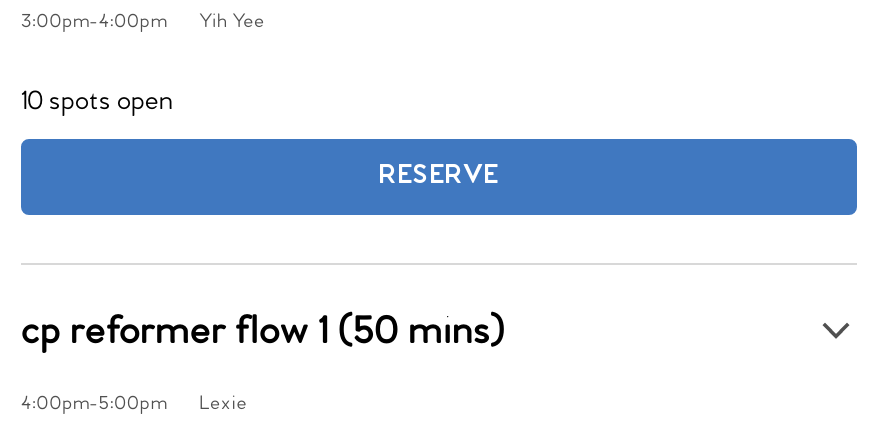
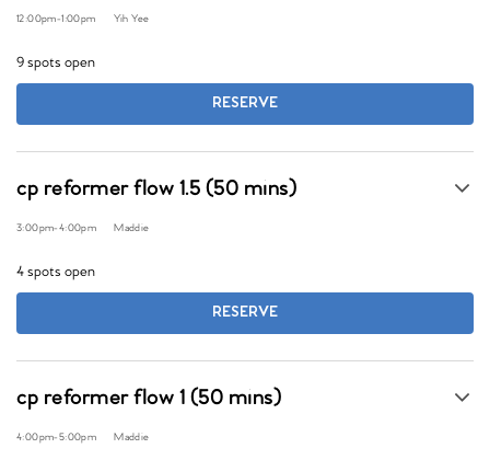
[21,9,265,33] 3:00pm-4:00pm Yih Yee -> [16,12,149,25] 12:00pm-1:00pm Yih Yee
[21,85,173,119] 10 spots open -> [16,54,296,281] 9 spots open | RESERVE | cp reformer flow 1.5 (50 mins) | 3:00pm-4:00pm | Maddie | 4 spots open
[199,391,247,415] Lexie -> [114,430,149,444] Maddie

